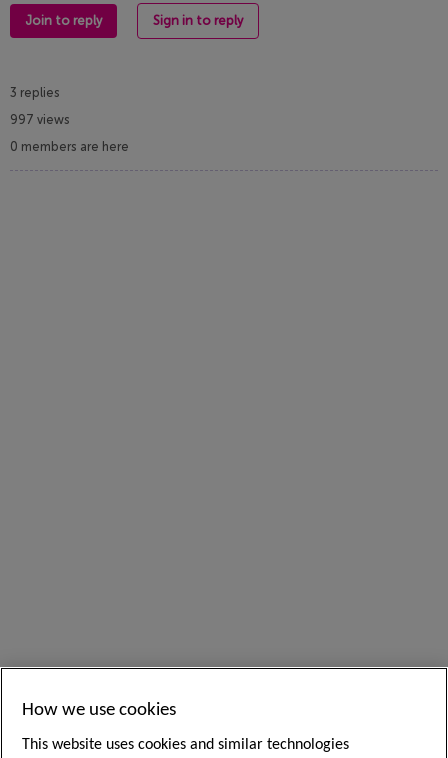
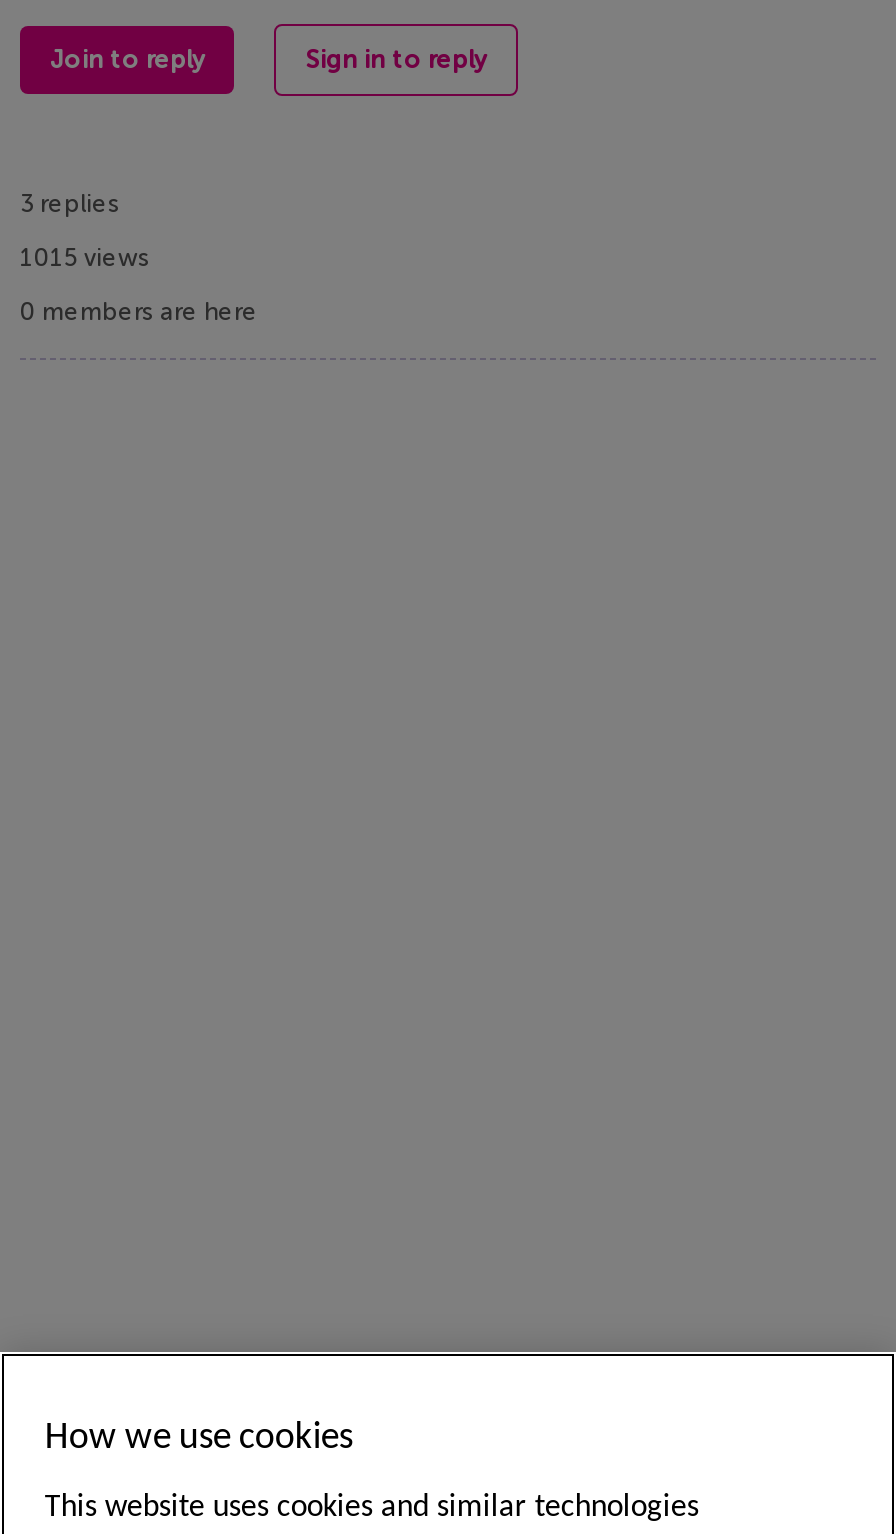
[10,112,70,127] 997 views -> [20,242,150,272] 1015 views

